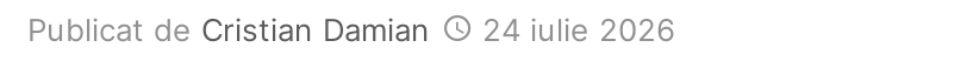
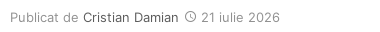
[27,11,675,48] Publicat de Cristian Damian 24 iulie 2026 -> [10,9,280,25] Publicat de Cristian Damian 21 iulie 2026

